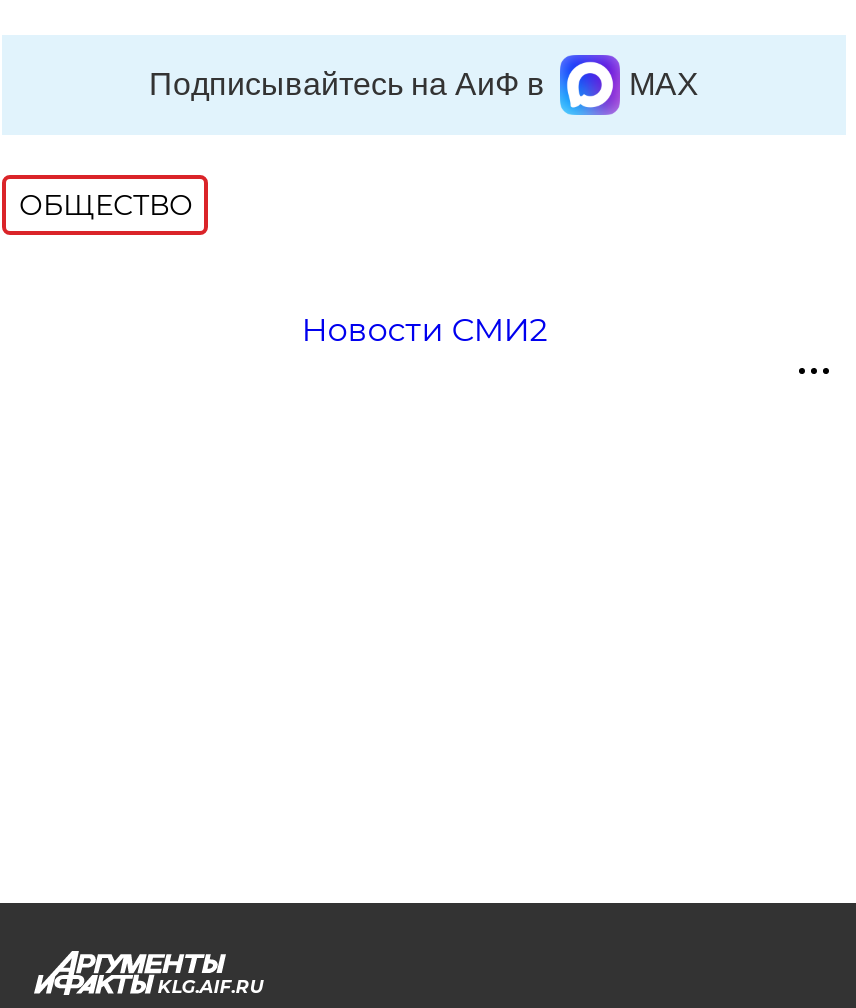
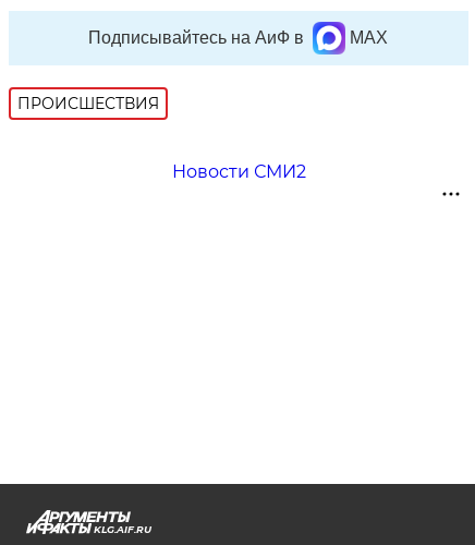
[19,187,193,223] ОБЩЕСТВО -> [18,94,159,113] ПРОИСШЕСТВИЯ

